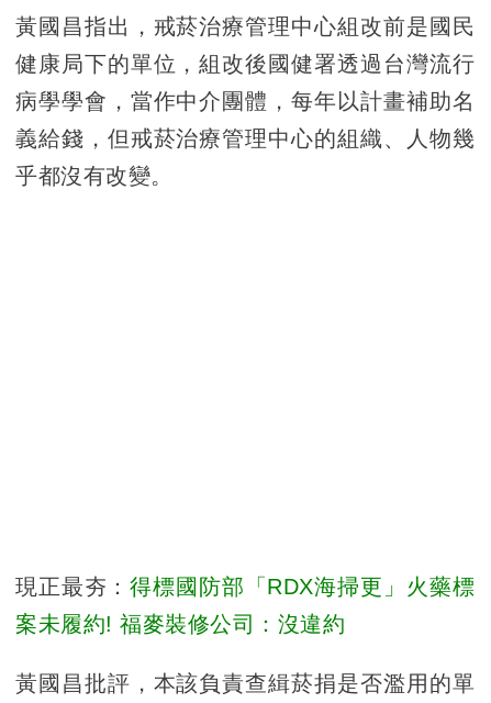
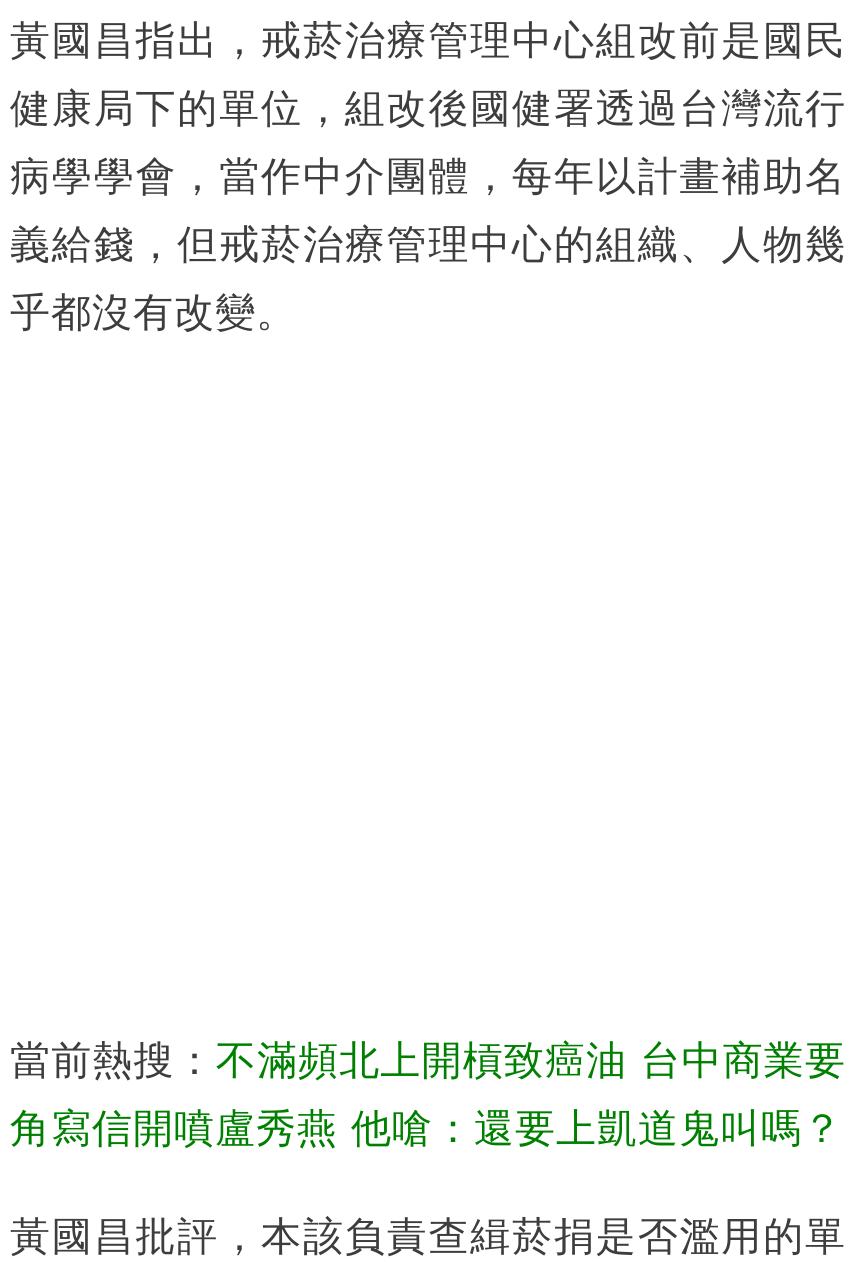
[15,574,475,598] 現正最夯：得標國防部「RDX海掃更」火藥標 -> [10,1037,846,1081] 當前熱搜：不滿頻北上開槓致癌油 台中商業要
[15,612,345,636] 案未履約! 福麥裝修公司：沒違約 -> [10,1105,843,1149] 角寫信開噴盧秀燕 他嗆：還要上凱道鬼叫嗎？

